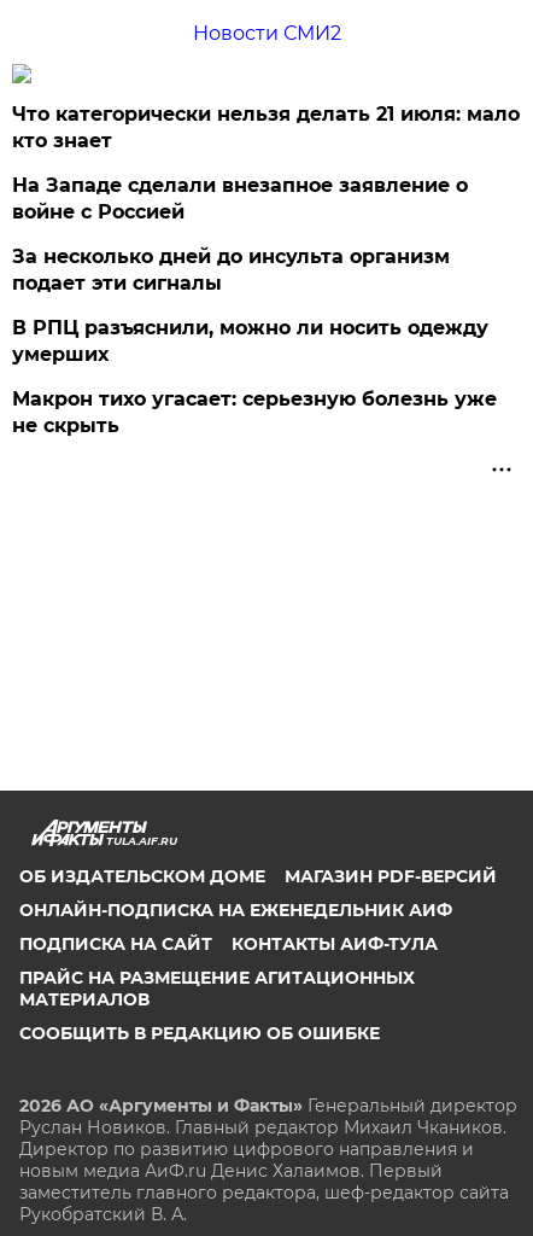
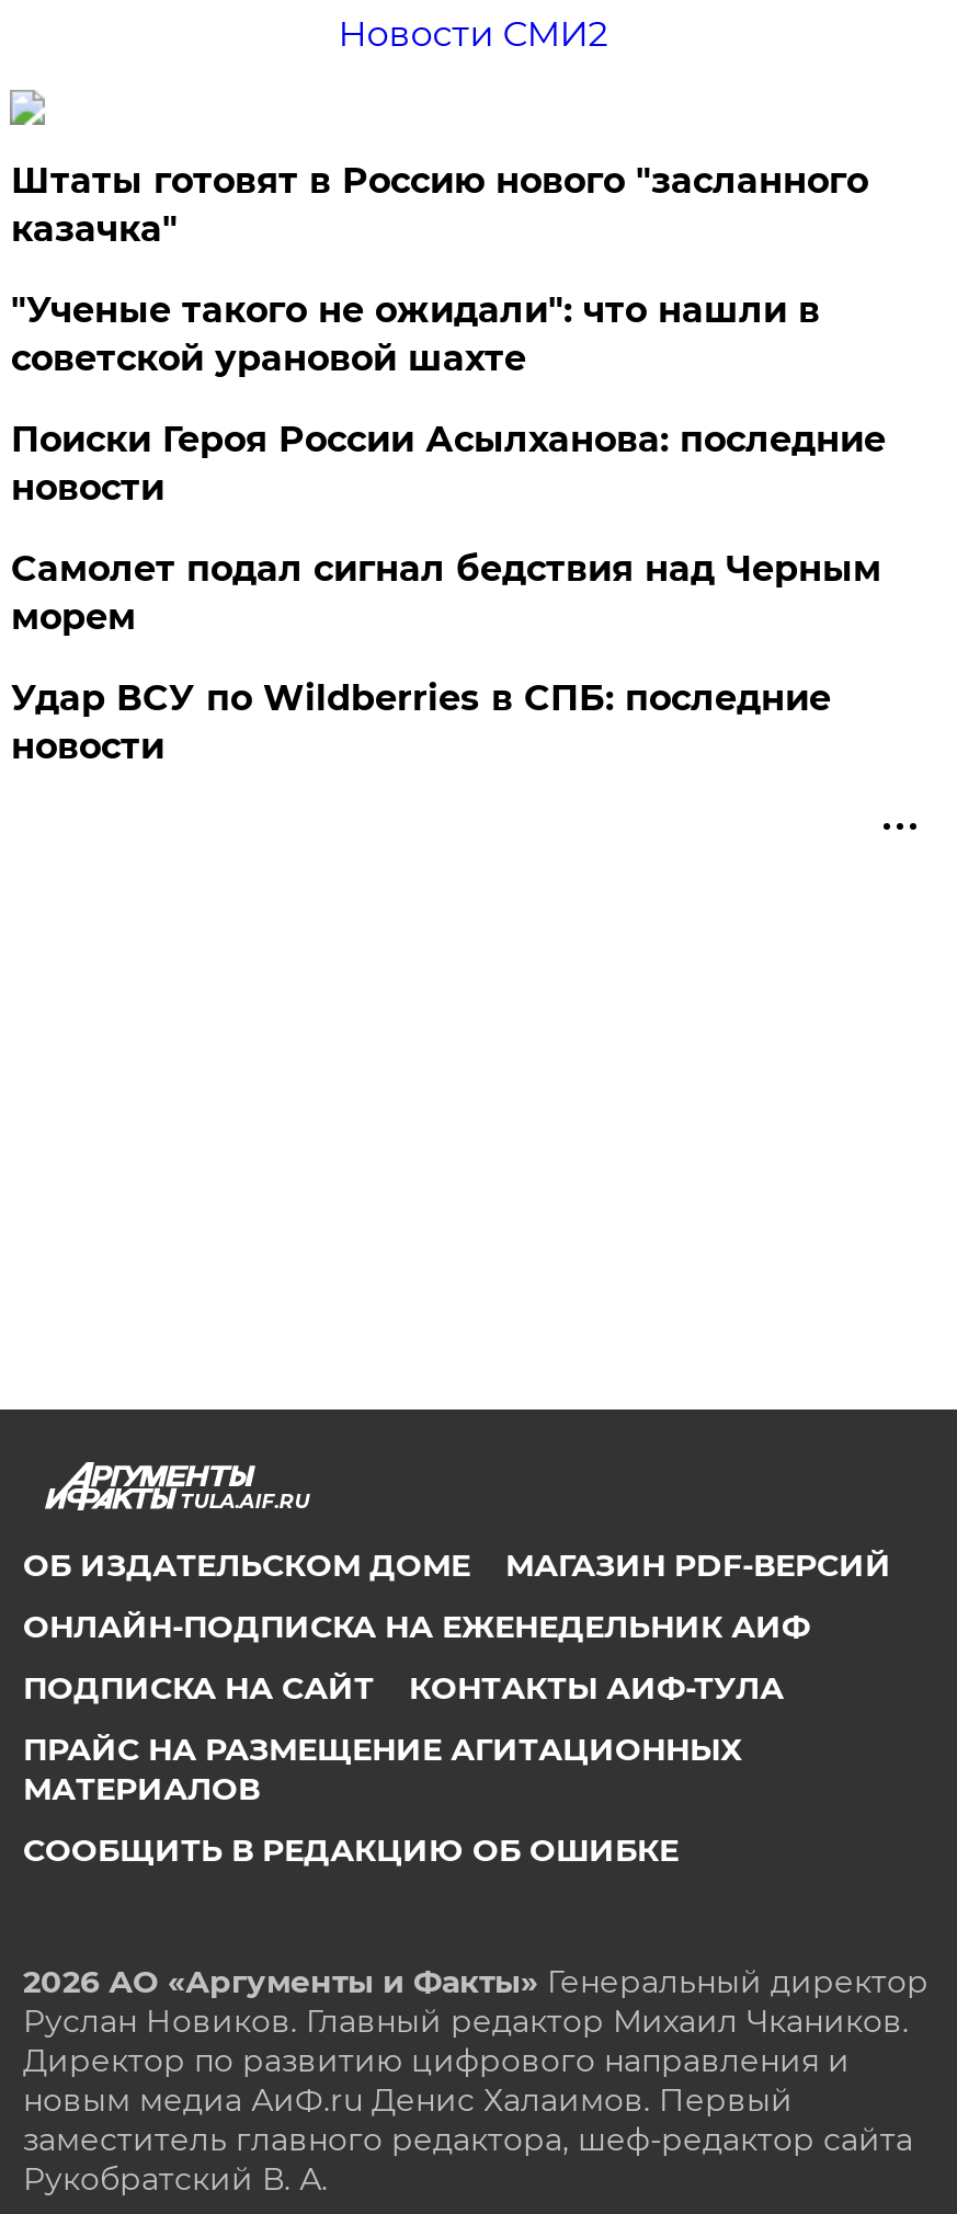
[13,103,520,152] Что категорически нельзя делать 21 июля: мало | кто знает -> [11,160,868,250] Штаты готовят в Россию нового "засланного | казачка"
[13,174,468,223] На Западе сделали внезапное заявление о | войне с Россией -> [11,289,820,379] "Ученые такого не ожидали": что нашли в | советской урановой шахте
[13,245,450,295] За несколько дней до инсульта организм | подает эти сигналы -> [11,419,886,509] Поиски Героя России Асылханова: последние | новости
[13,316,489,366] В РПЦ разъяснили, можно ли носить одежду | умерших -> [11,548,881,638] Самолет подал сигнал бедствия над Черным | морем
[13,387,497,437] Макрон тихо угасает: серьезную болезнь уже | не скрыть -> [11,677,831,767] Удар ВСУ по Wildberries в СПБ: последние | новости

